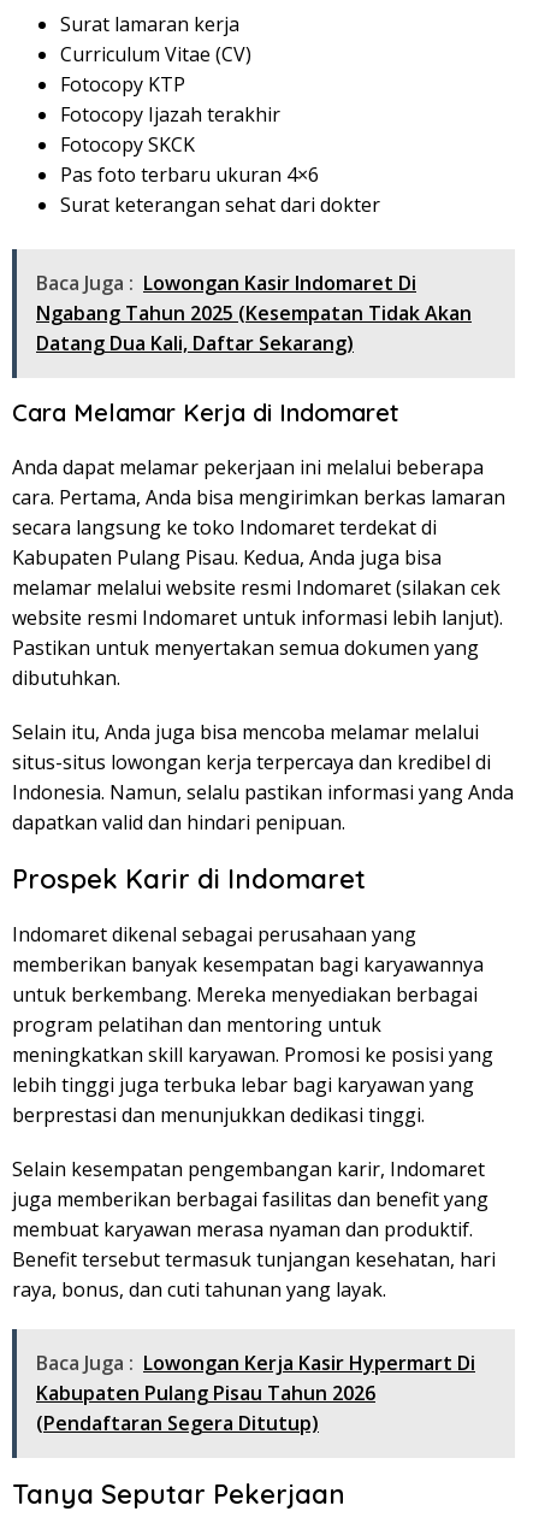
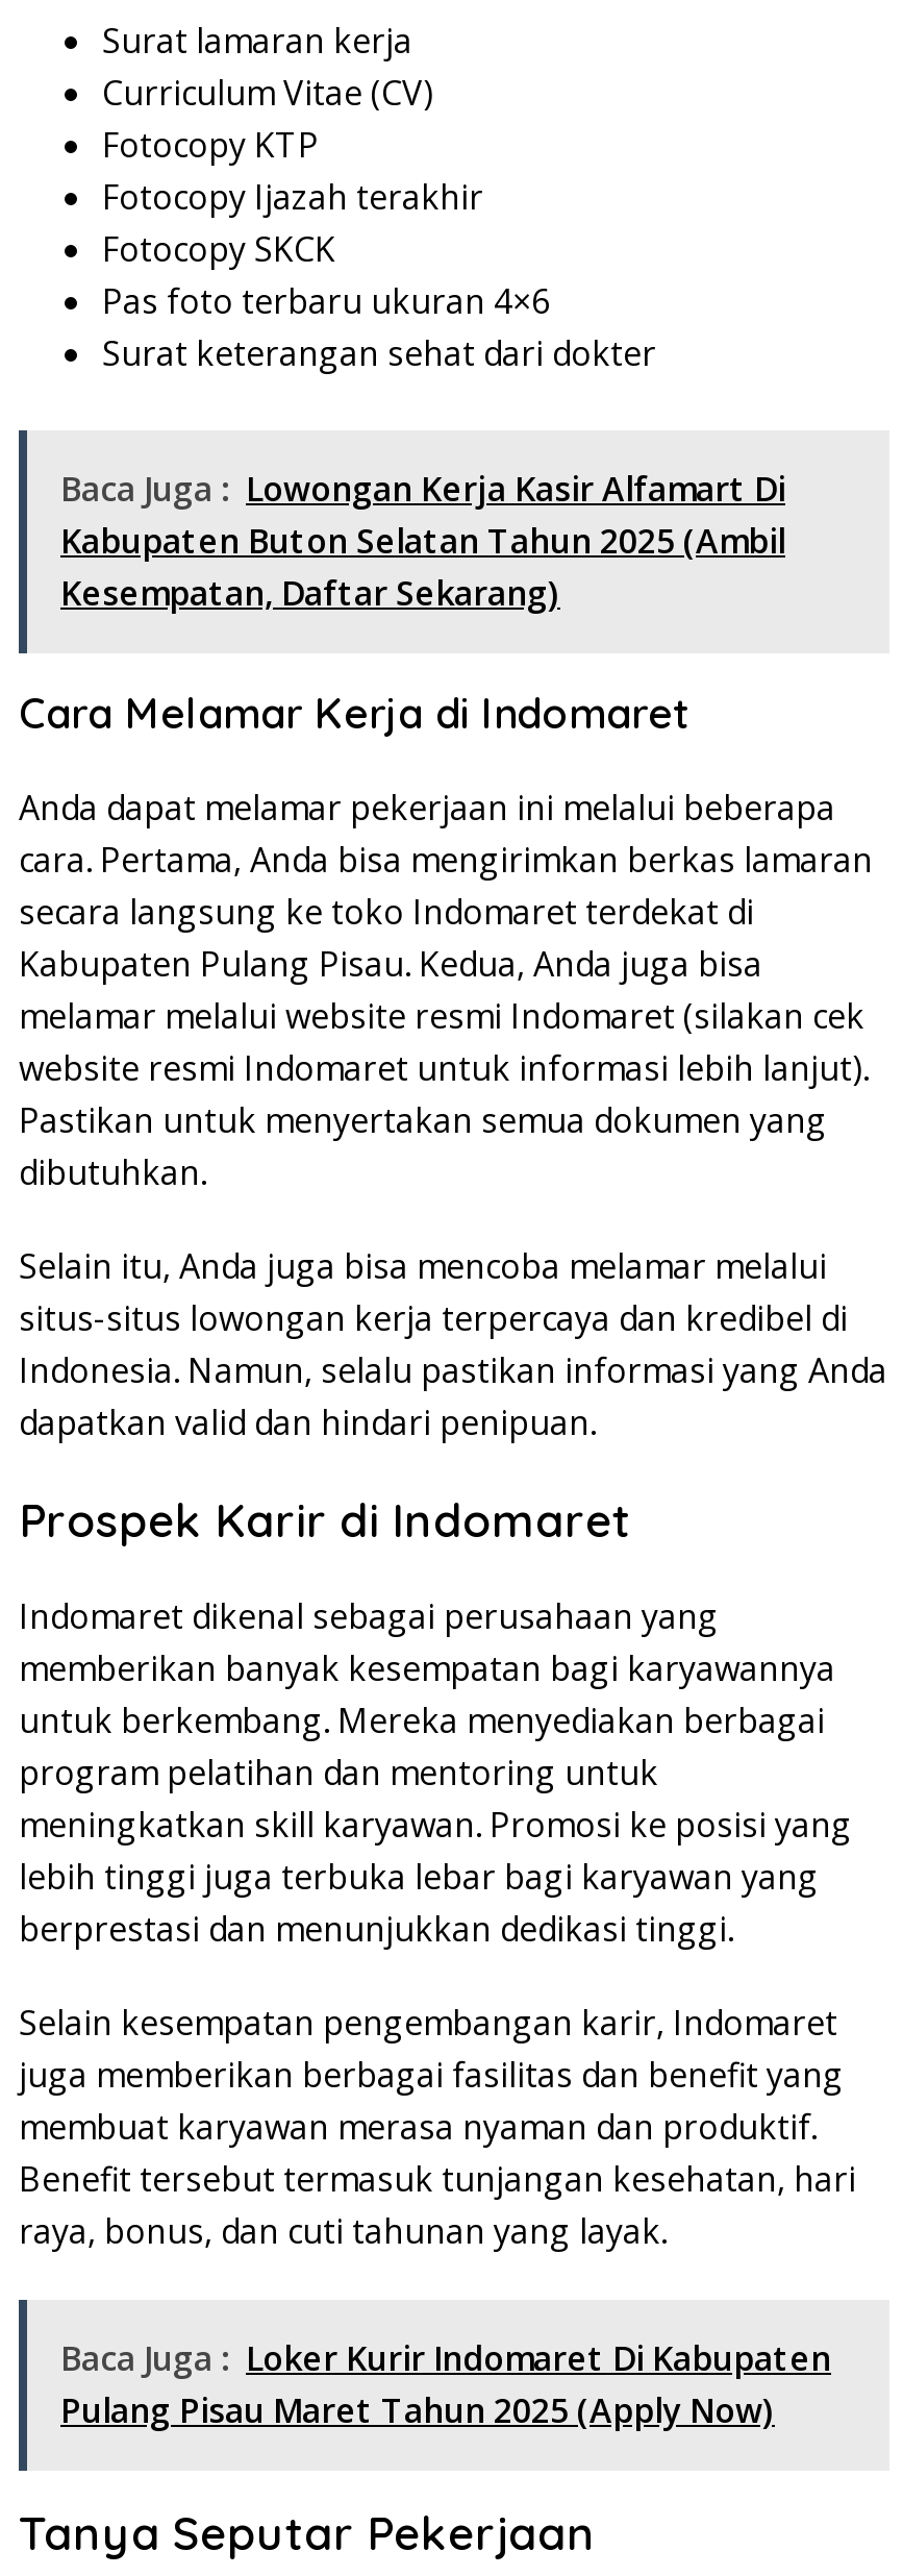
[36,270,472,357] Baca Juga : Lowongan Kasir Indomaret Di | Ngabang Tahun 2025 (Kesempatan Tidak Akan | Datang Dua Kali, Daftar Sekarang) -> [60,466,785,616] Baca Juga : Lowongan Kerja Kasir Alfamart Di | Kabupaten Buton Selatan Tahun 2025 (Ambil | Kesempatan, Daftar Sekarang)
[36,1350,475,1437] Baca Juga : Lowongan Kerja Kasir Hypermart Di | Kabupaten Pulang Pisau Tahun 2026 | (Pendaftaran Segera Ditutup) -> [60,2336,831,2434] Baca Juga : Loker Kurir Indomaret Di Kabupaten | Pulang Pisau Maret Tahun 2025 (Apply Now)

